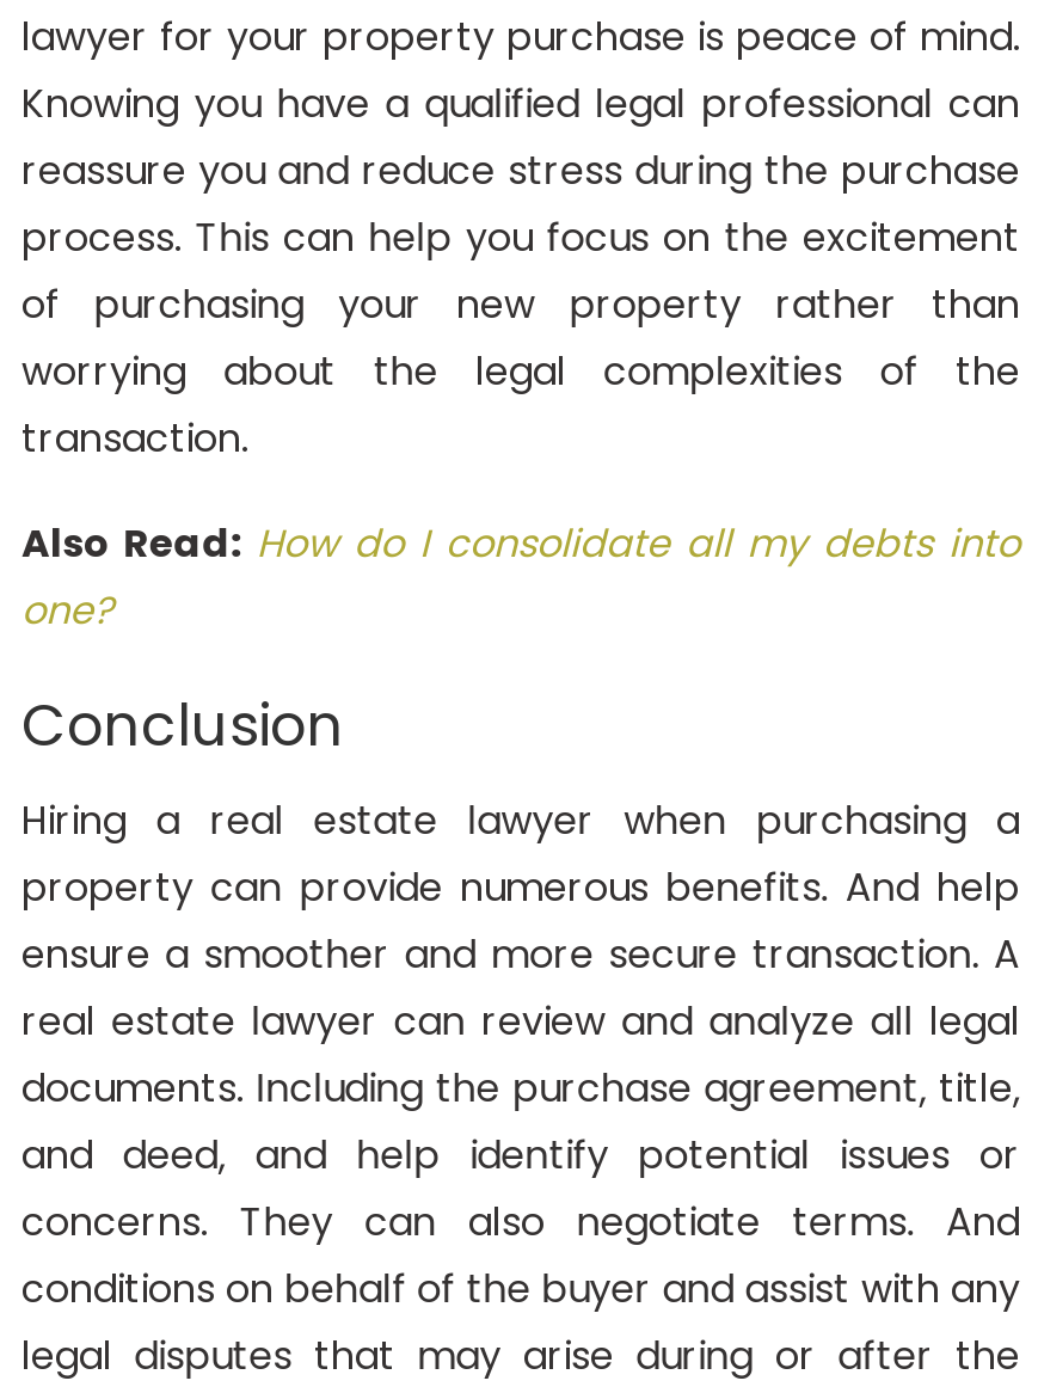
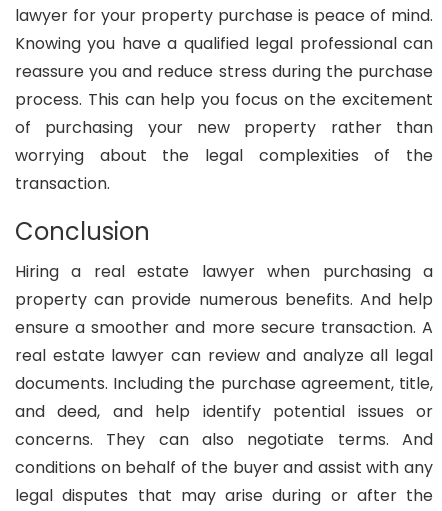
[22,517,1020,639] Also Read: How do I consolidate all my debts into | one? -> none

